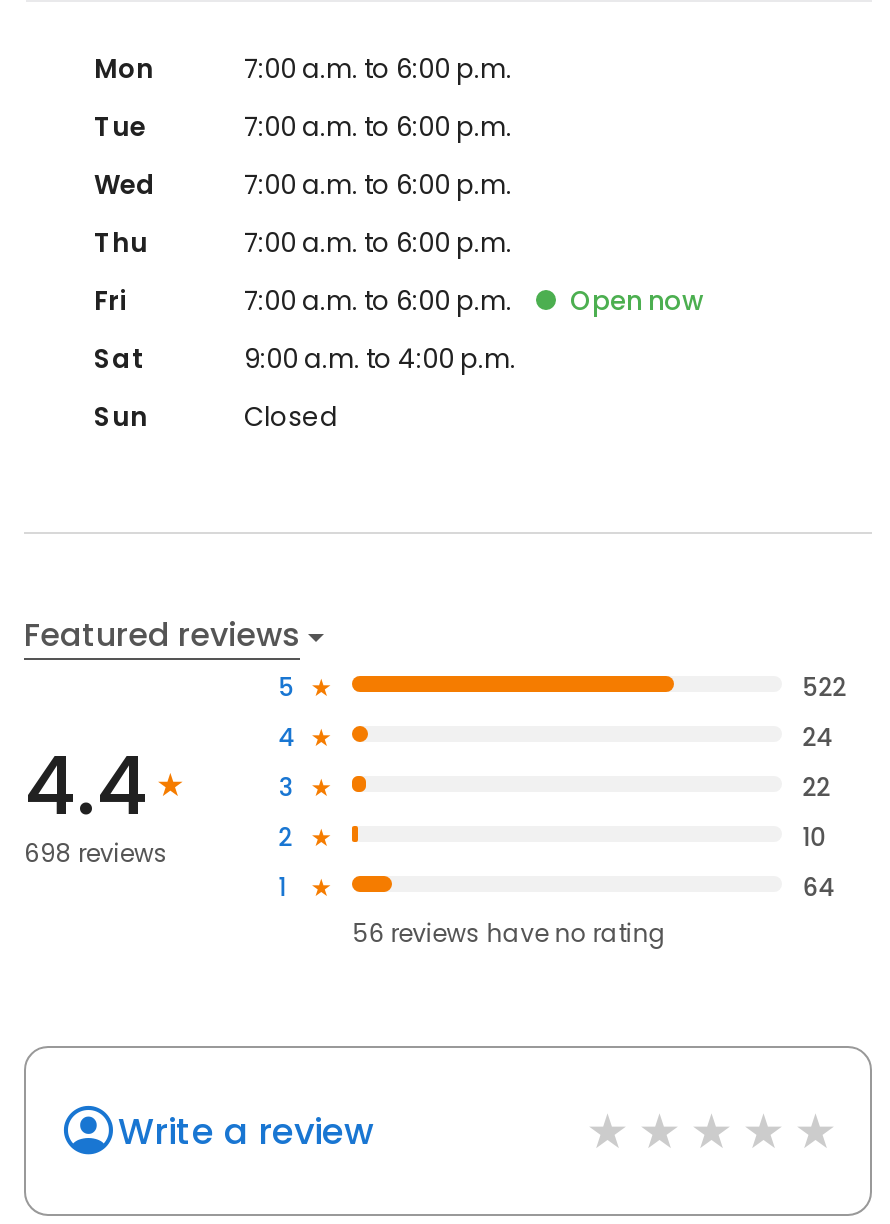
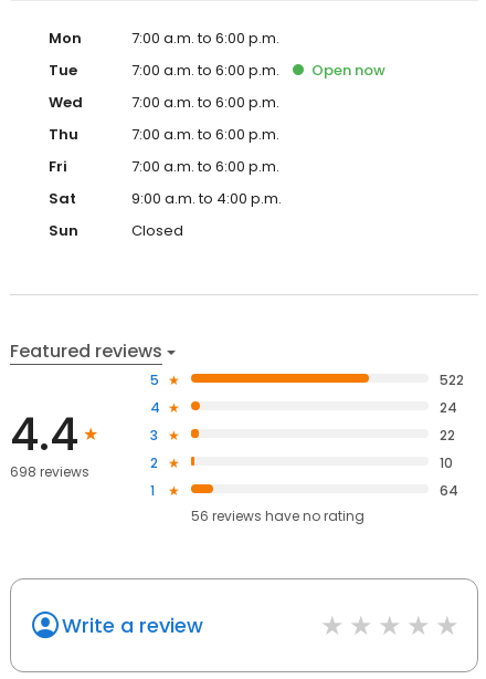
moved [570,283,704,321] -> [311,60,385,81]: Open now

